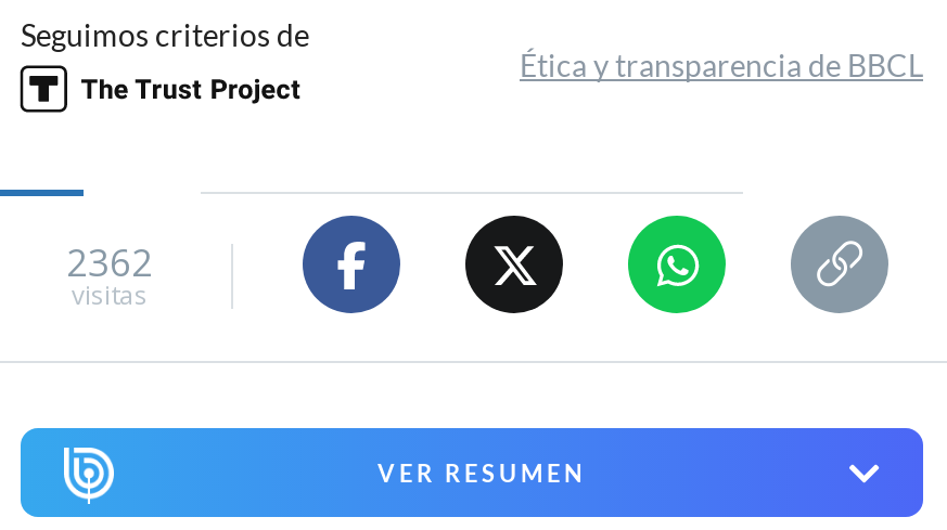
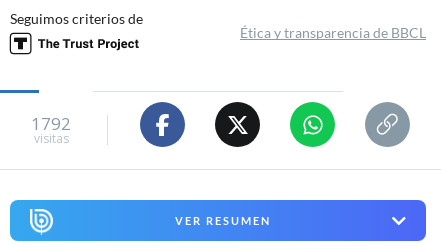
[66,237,153,287] 2362 -> [31,112,71,135] 1792

